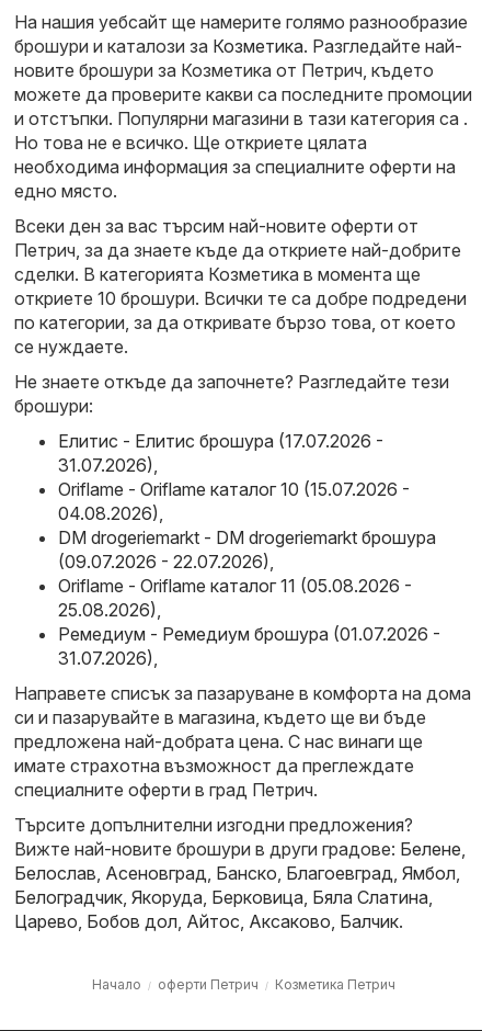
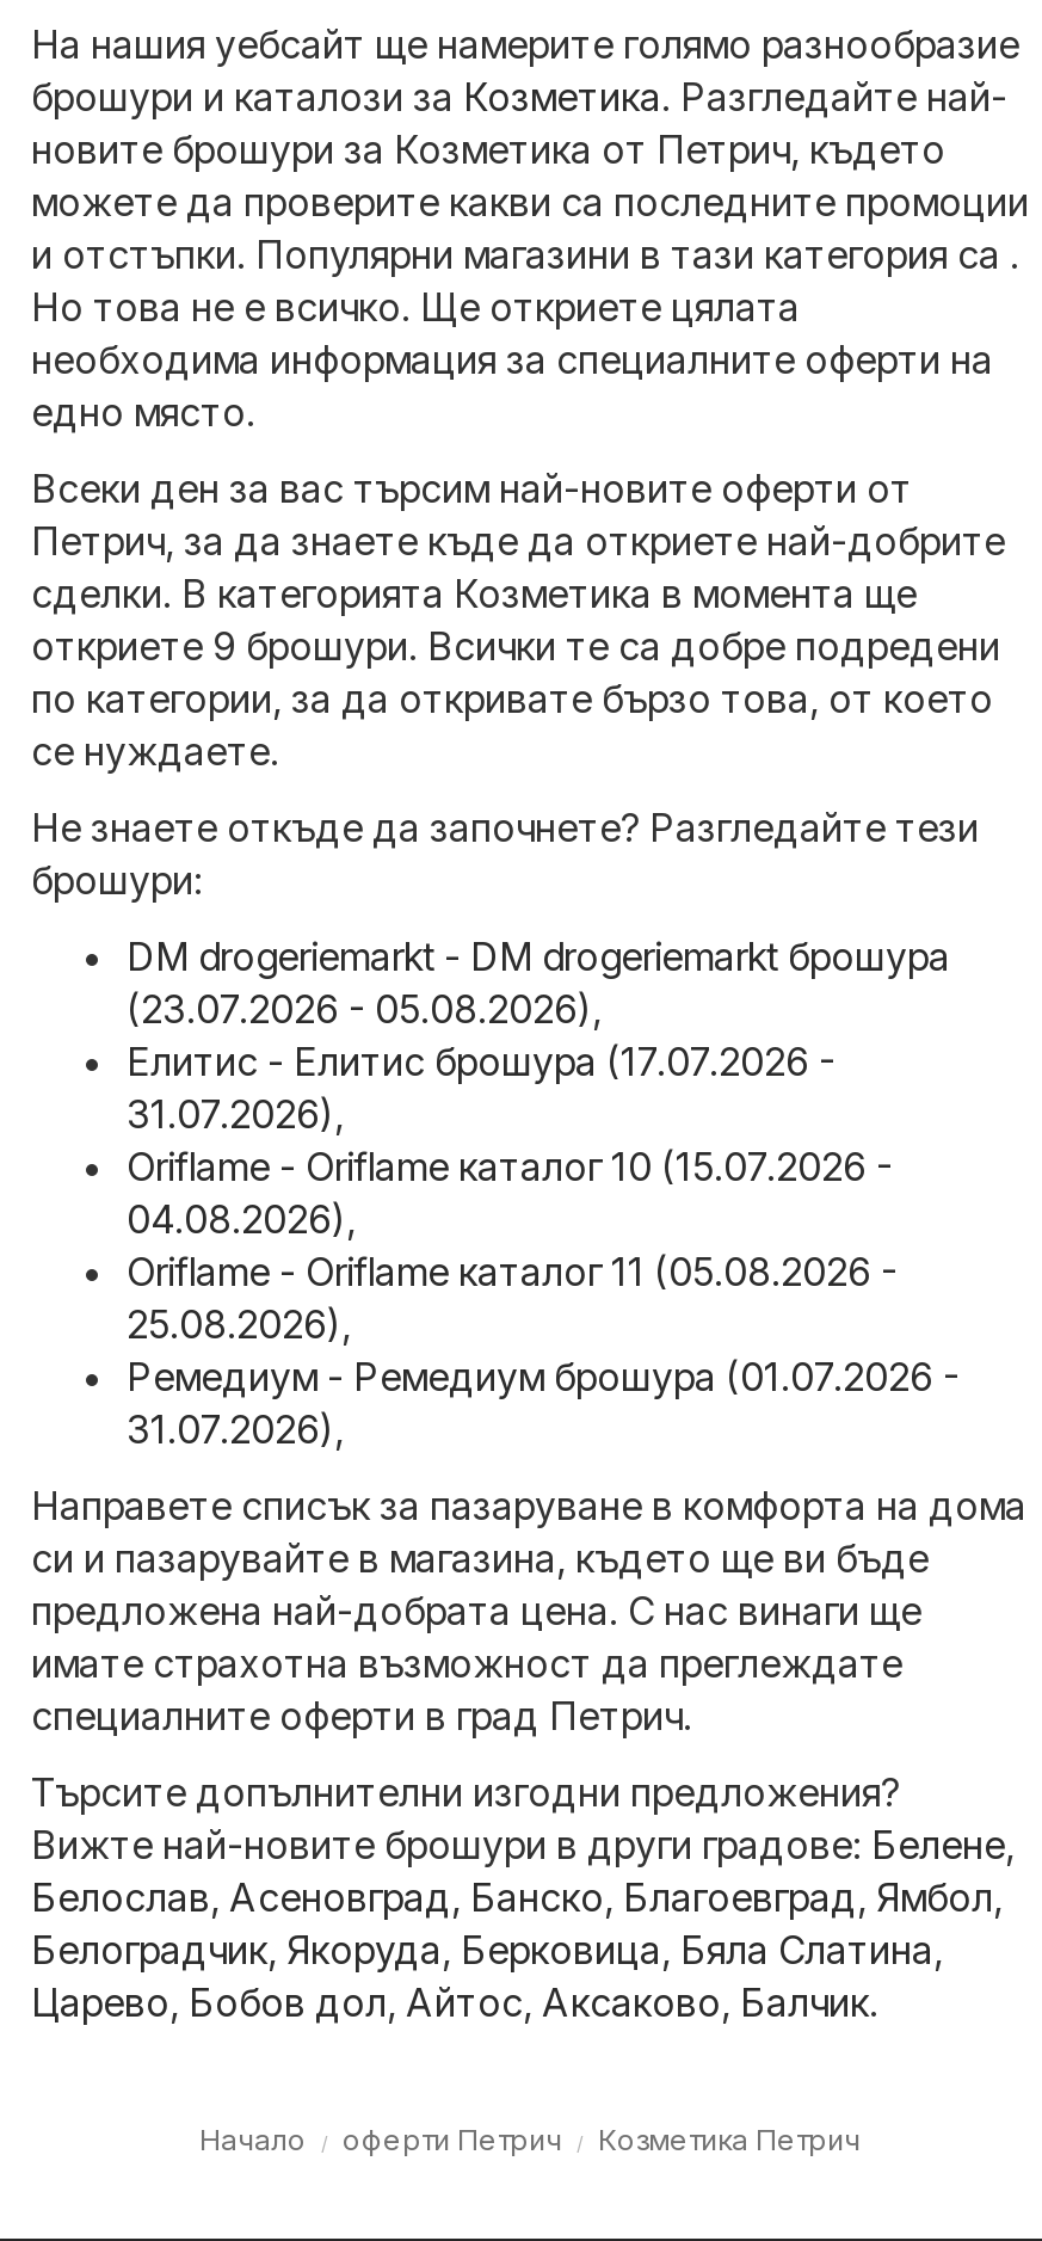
[14,288,467,310] откриете 10 брошури. Всички те са добре подредени -> [31,623,1000,671] откриете 9 брошури. Всички те са добре подредени
none -> [127,986,602,1033] (23.07.2026 - 05.08.2026),
moved [58,430,410,525] -> [127,1038,893,1244]: Елитис - Елитис брошура (17.07.2026 - | 31.07.2026), | Oriflame - Oriflame каталог 10 (15.07.2026 - | 04.08.2026),
moved [58,527,436,549] -> [127,933,950,981]: DM drogeriemarkt - DM drogeriemarkt брошура
[58,551,274,573] (09.07.2026 - 22.07.2026), -> none

